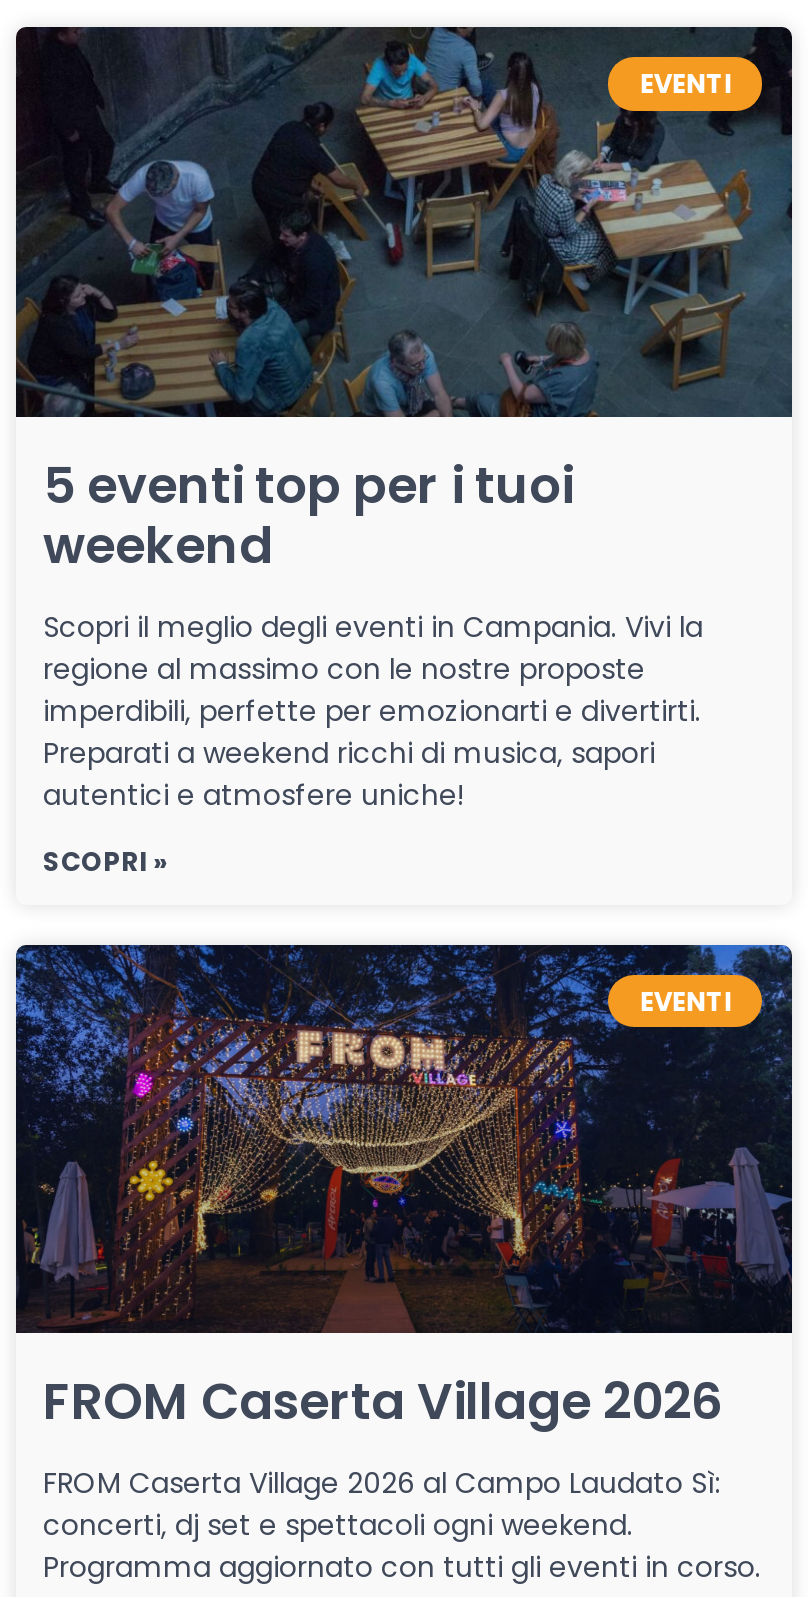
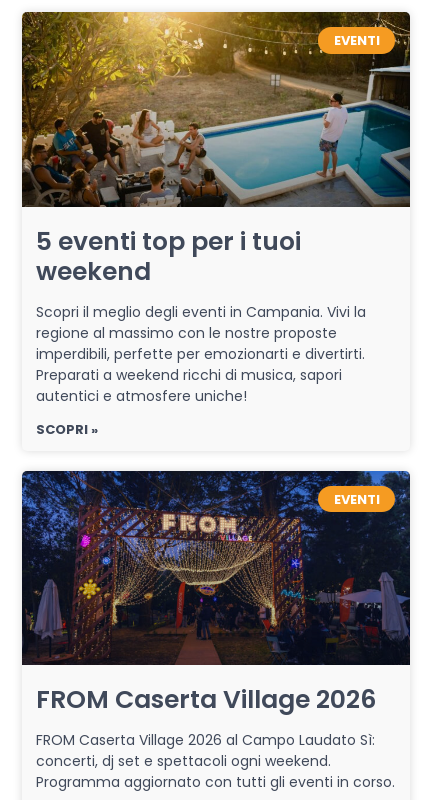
[14,25,792,419] [image] -> [21,11,410,208] [image]

